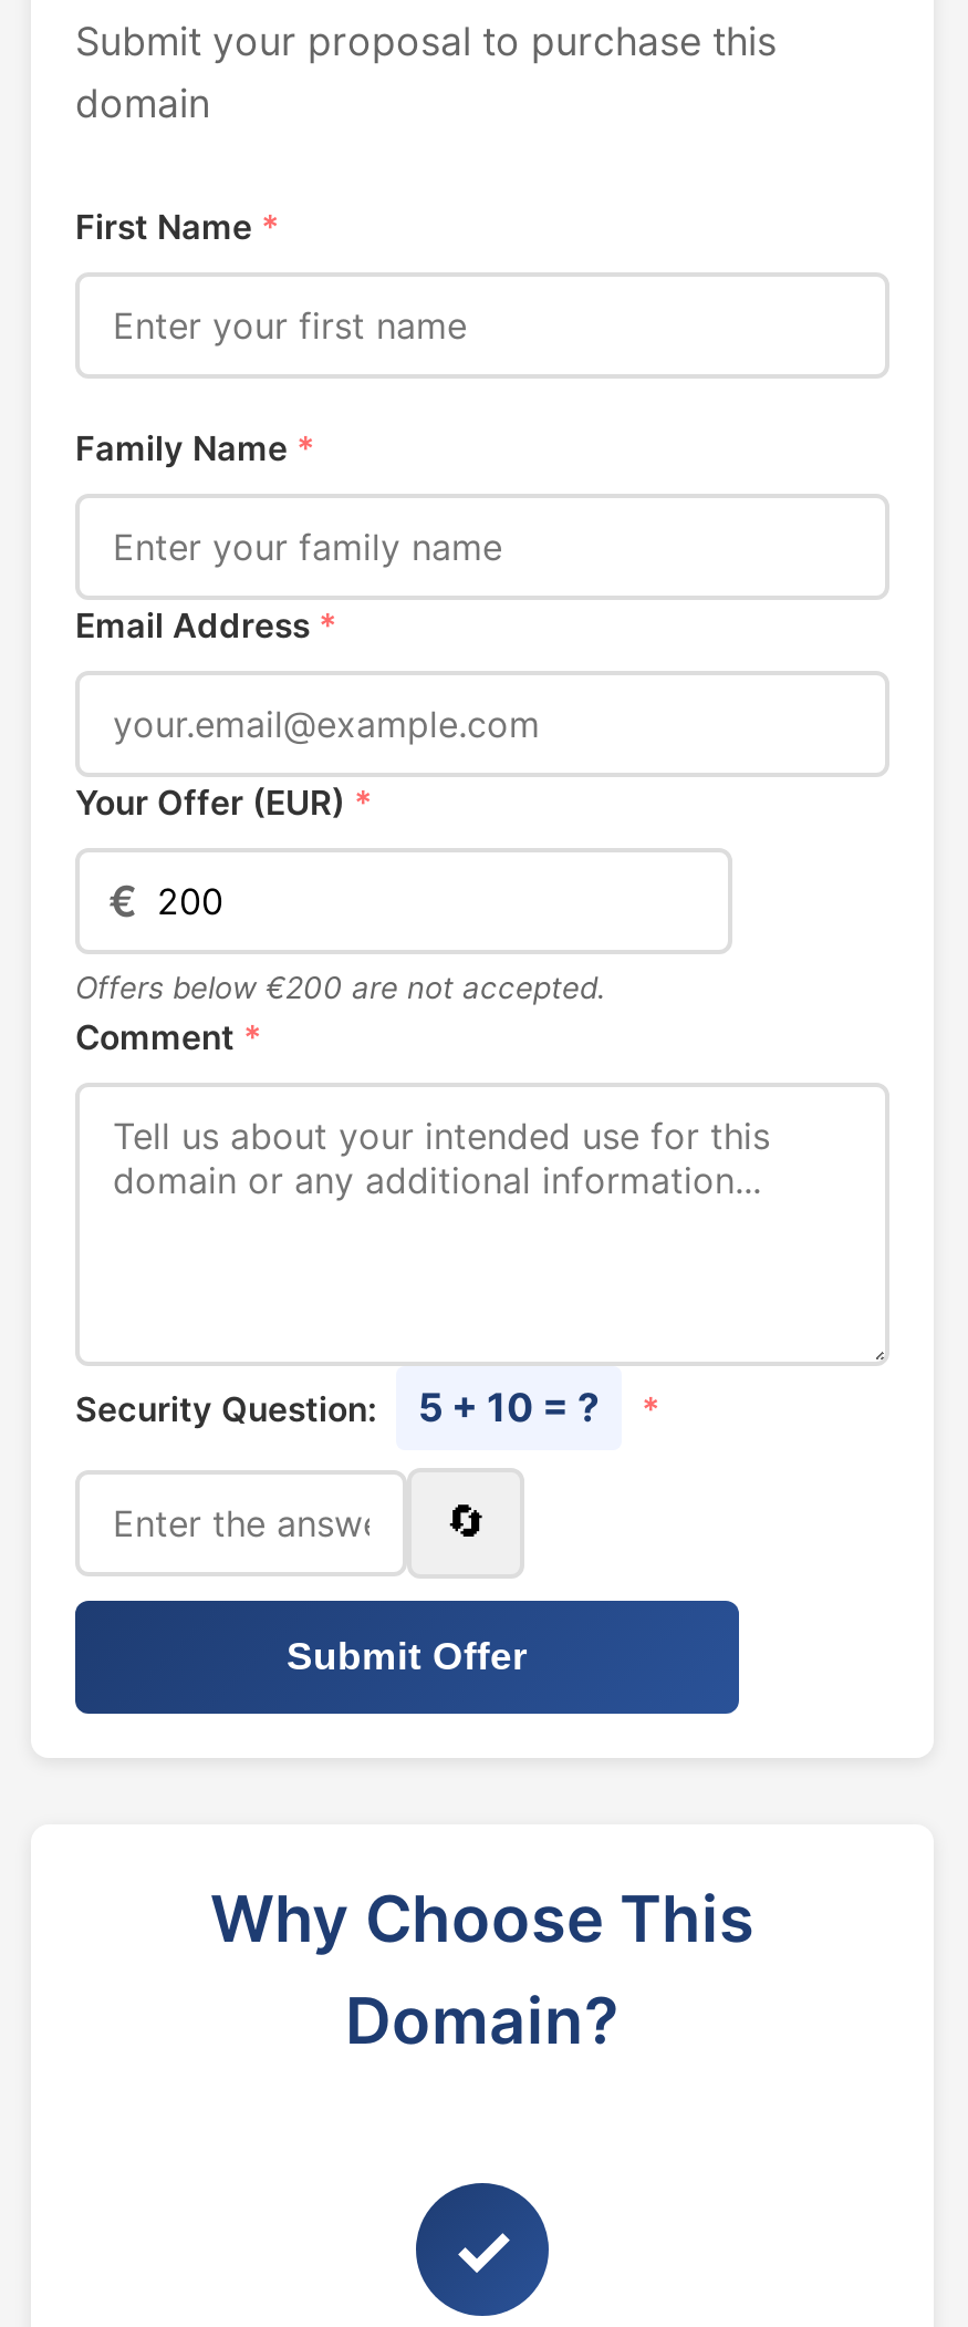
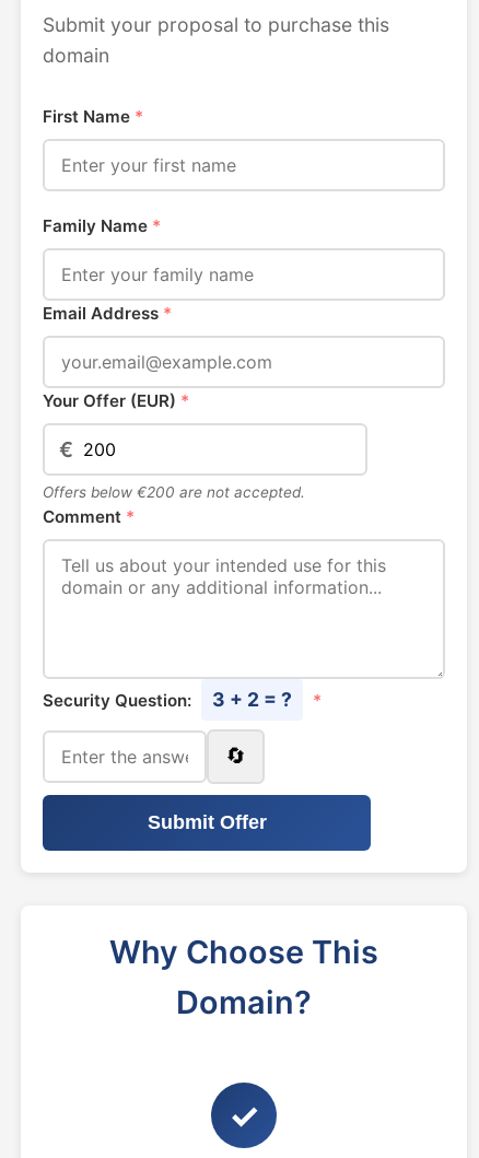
[418,1384,600,1430] 5 + 10 = ? -> [212,688,292,711] 3 + 2 = ?

